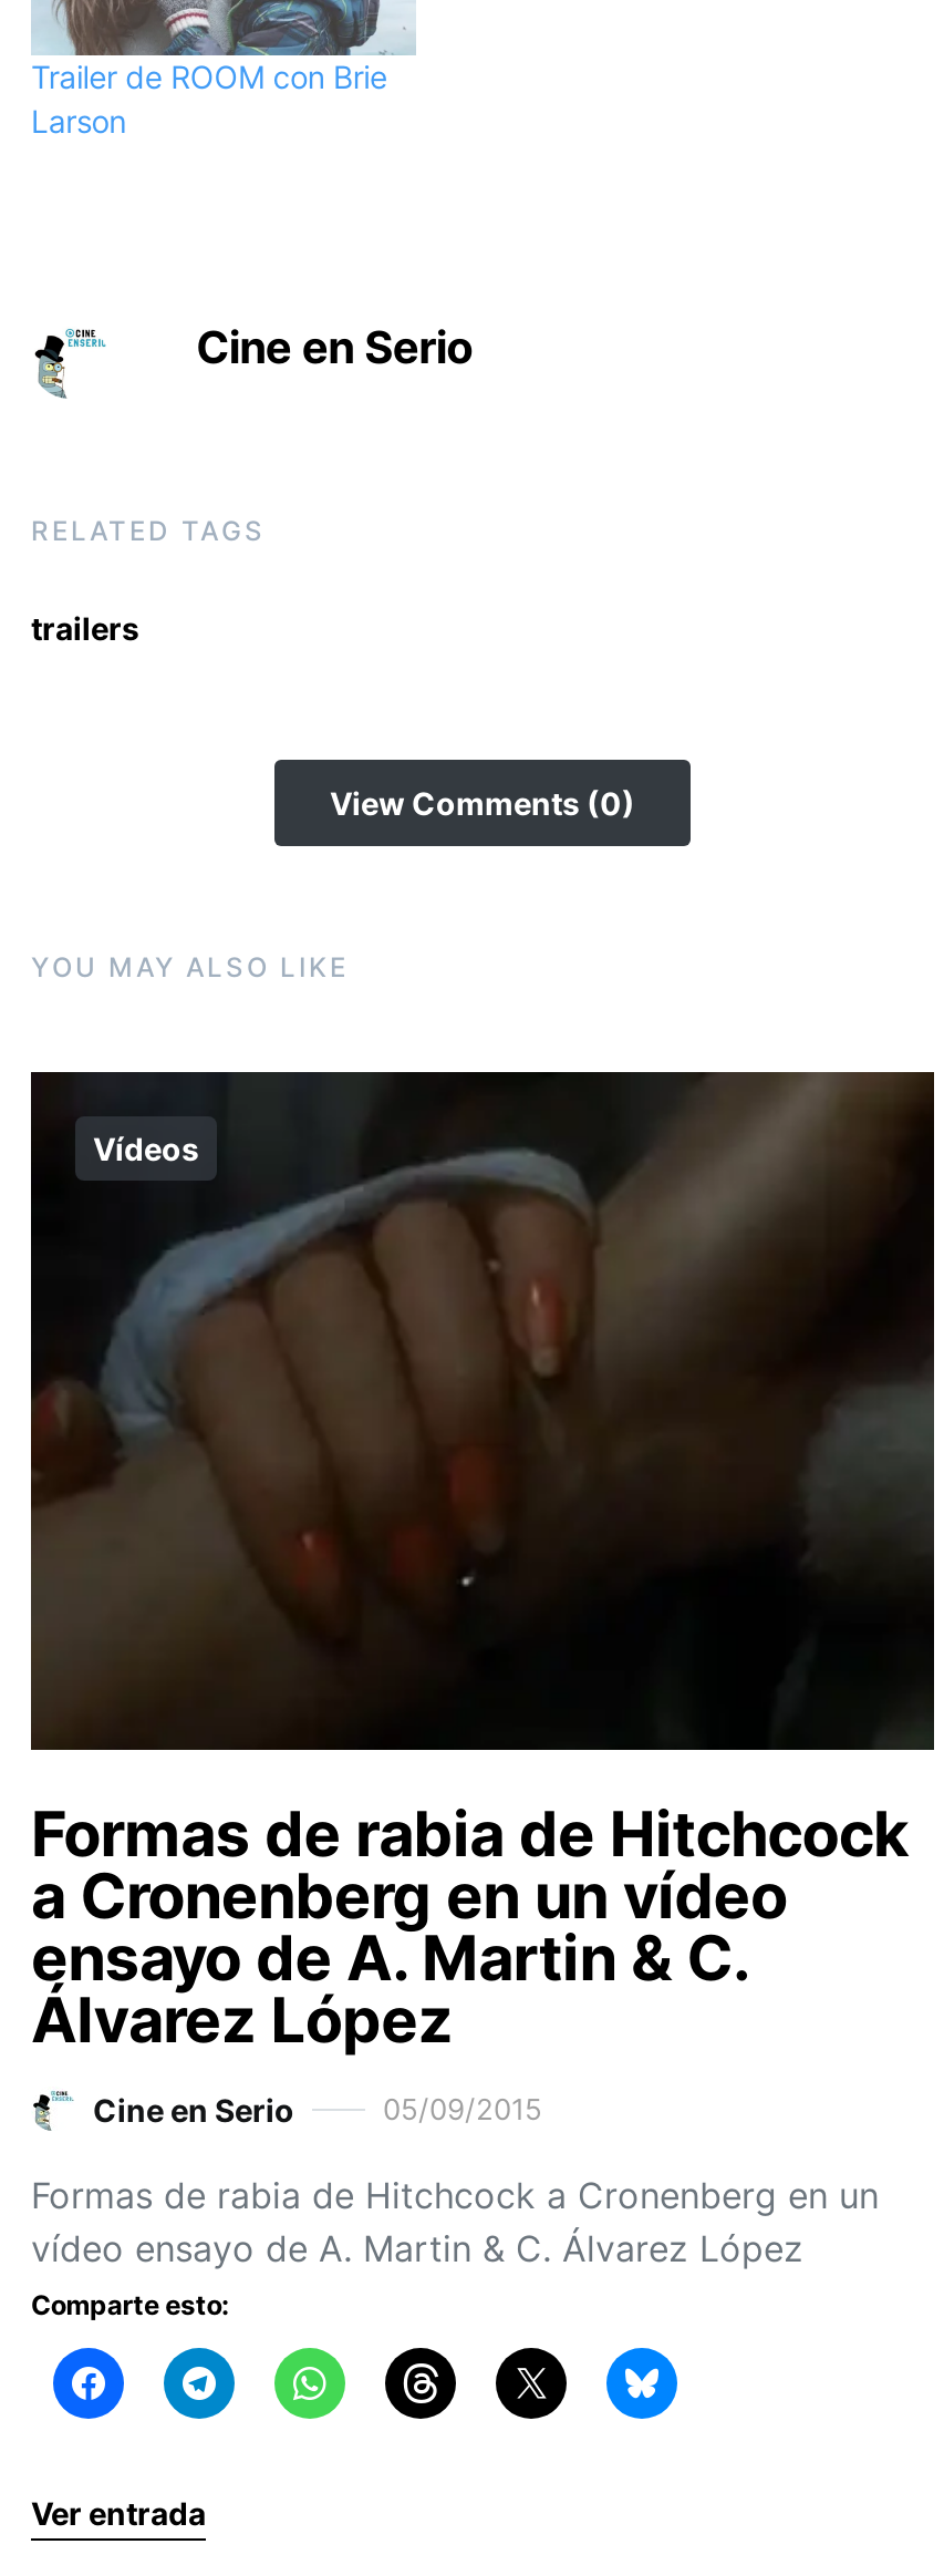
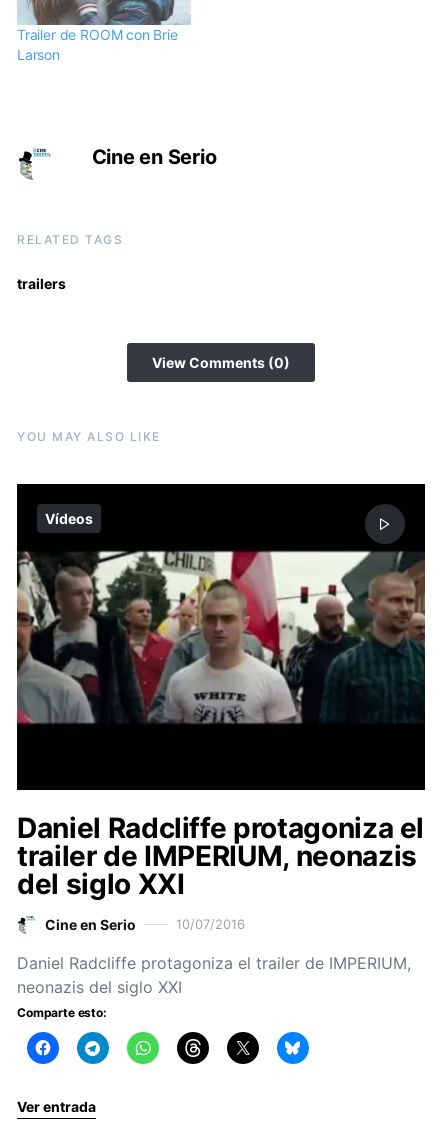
[31,1072,934,2057] [image] | Formas de rabia de Hitchcock | a Cronenberg en un vídeo | ensayo de A. Martin & C. | Álvarez López -> [16,484,425,901] [image] | Daniel Radcliffe protagoniza el | trailer de IMPERIUM, neonazis | del siglo XXI
[383,2091,542,2126] 05/09/2015 -> [176,916,245,932] 10/07/2016
[31,2172,879,2270] Formas de rabia de Hitchcock a Cronenberg en un | vídeo ensayo de A. Martin & C. Álvarez López -> [17,953,411,997] Daniel Radcliffe protagoniza el trailer de IMPERIUM, | neonazis del siglo XXI

